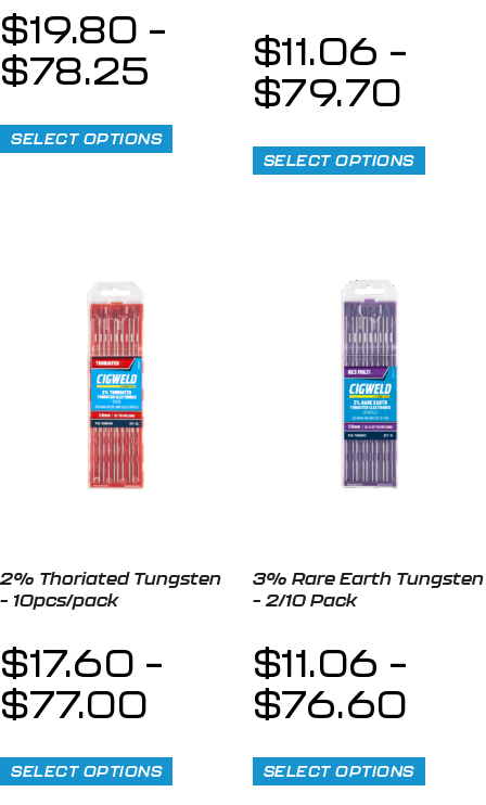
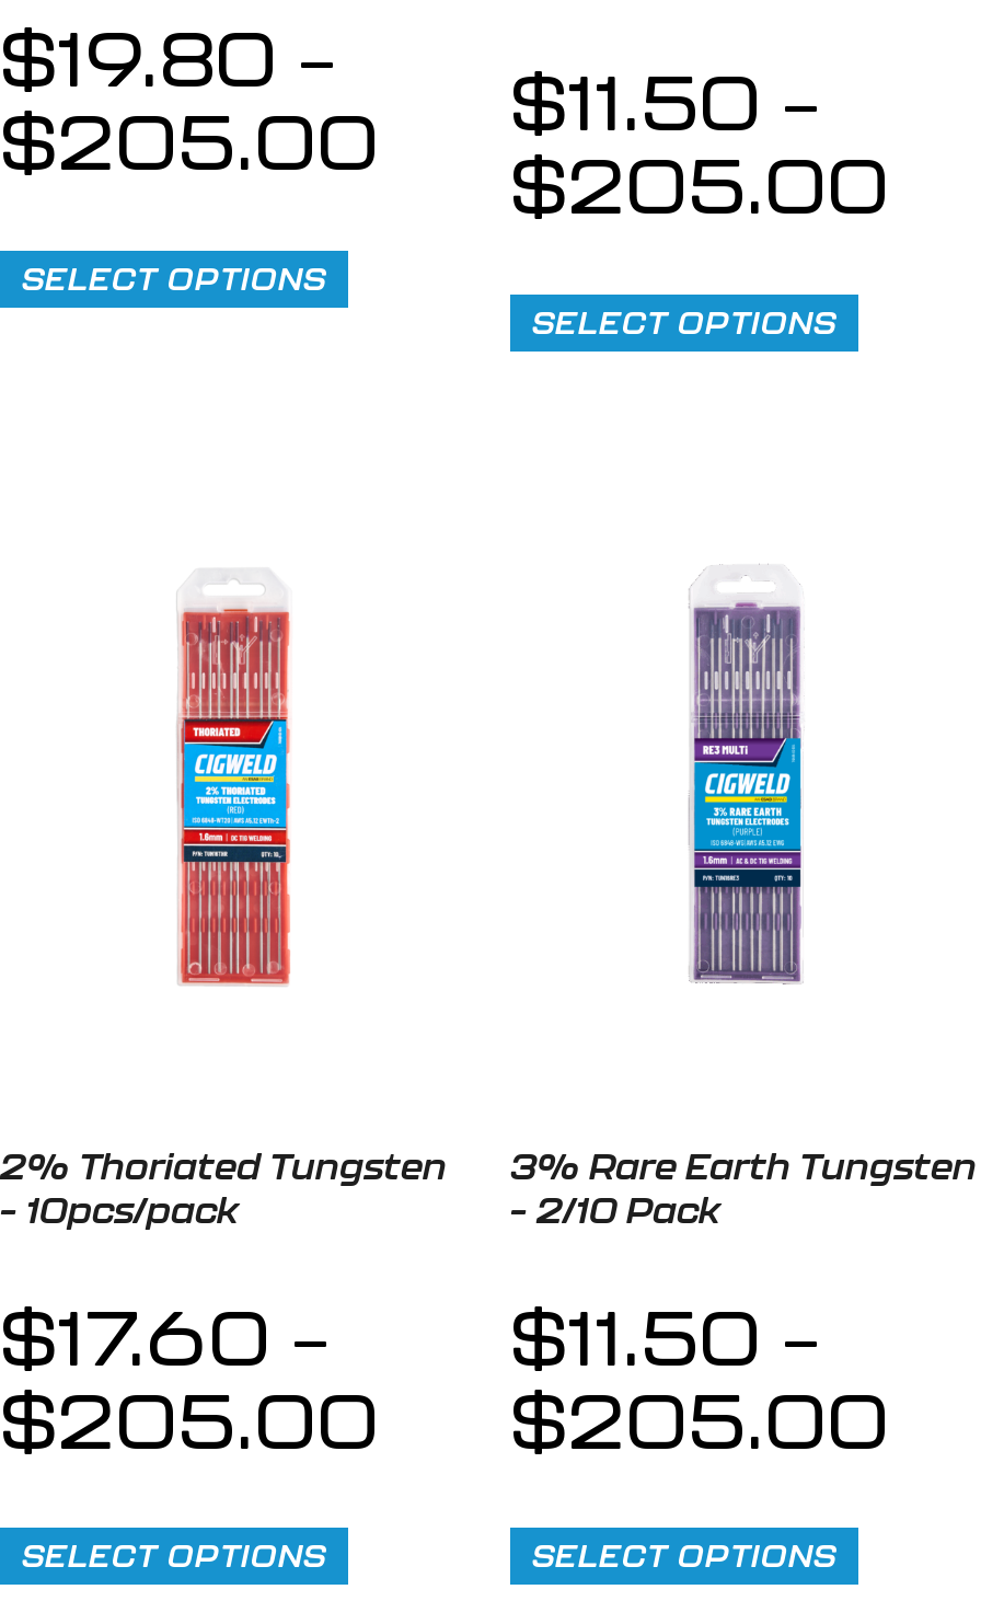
[253,27,408,73] $11.06 – -> [510,54,819,146] $11.50 –
[0,47,150,93] $78.25 -> [0,94,380,186] $205.00
[253,69,402,114] $79.70 -> [510,138,890,230] $205.00
[0,639,408,684] $17.60 – $11.06 – -> [0,1288,819,1380] $17.60 – $11.50 –
[0,680,148,725] $77.00 -> [0,1371,380,1463] $205.00
[253,680,408,725] $76.60 -> [510,1371,890,1463] $205.00

